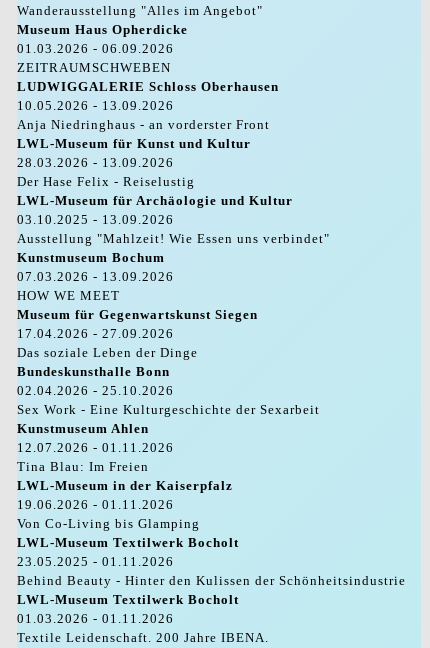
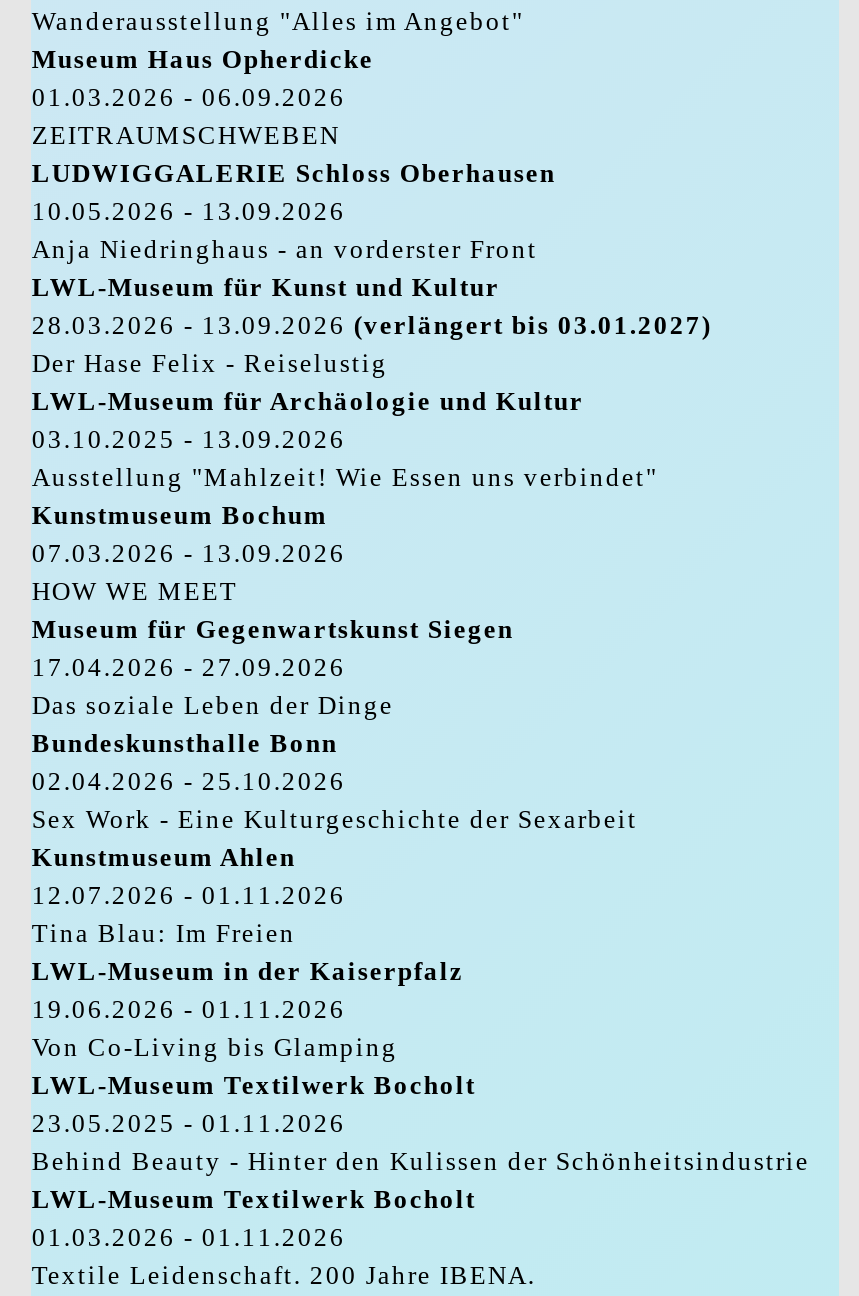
[17,155,174,170] 28.03.2026 - 13.09.2026 -> [32,310,712,340] 28.03.2026 - 13.09.2026 (verlängert bis 03.01.2027)

